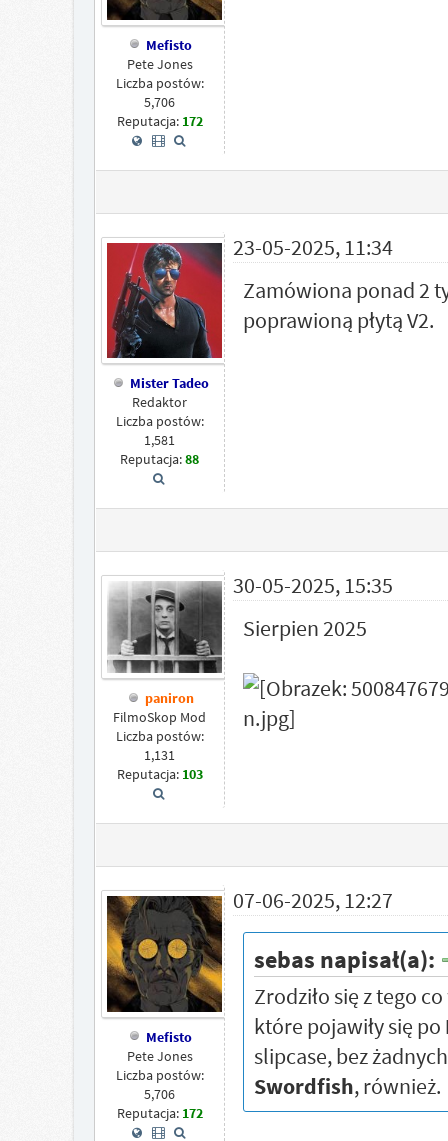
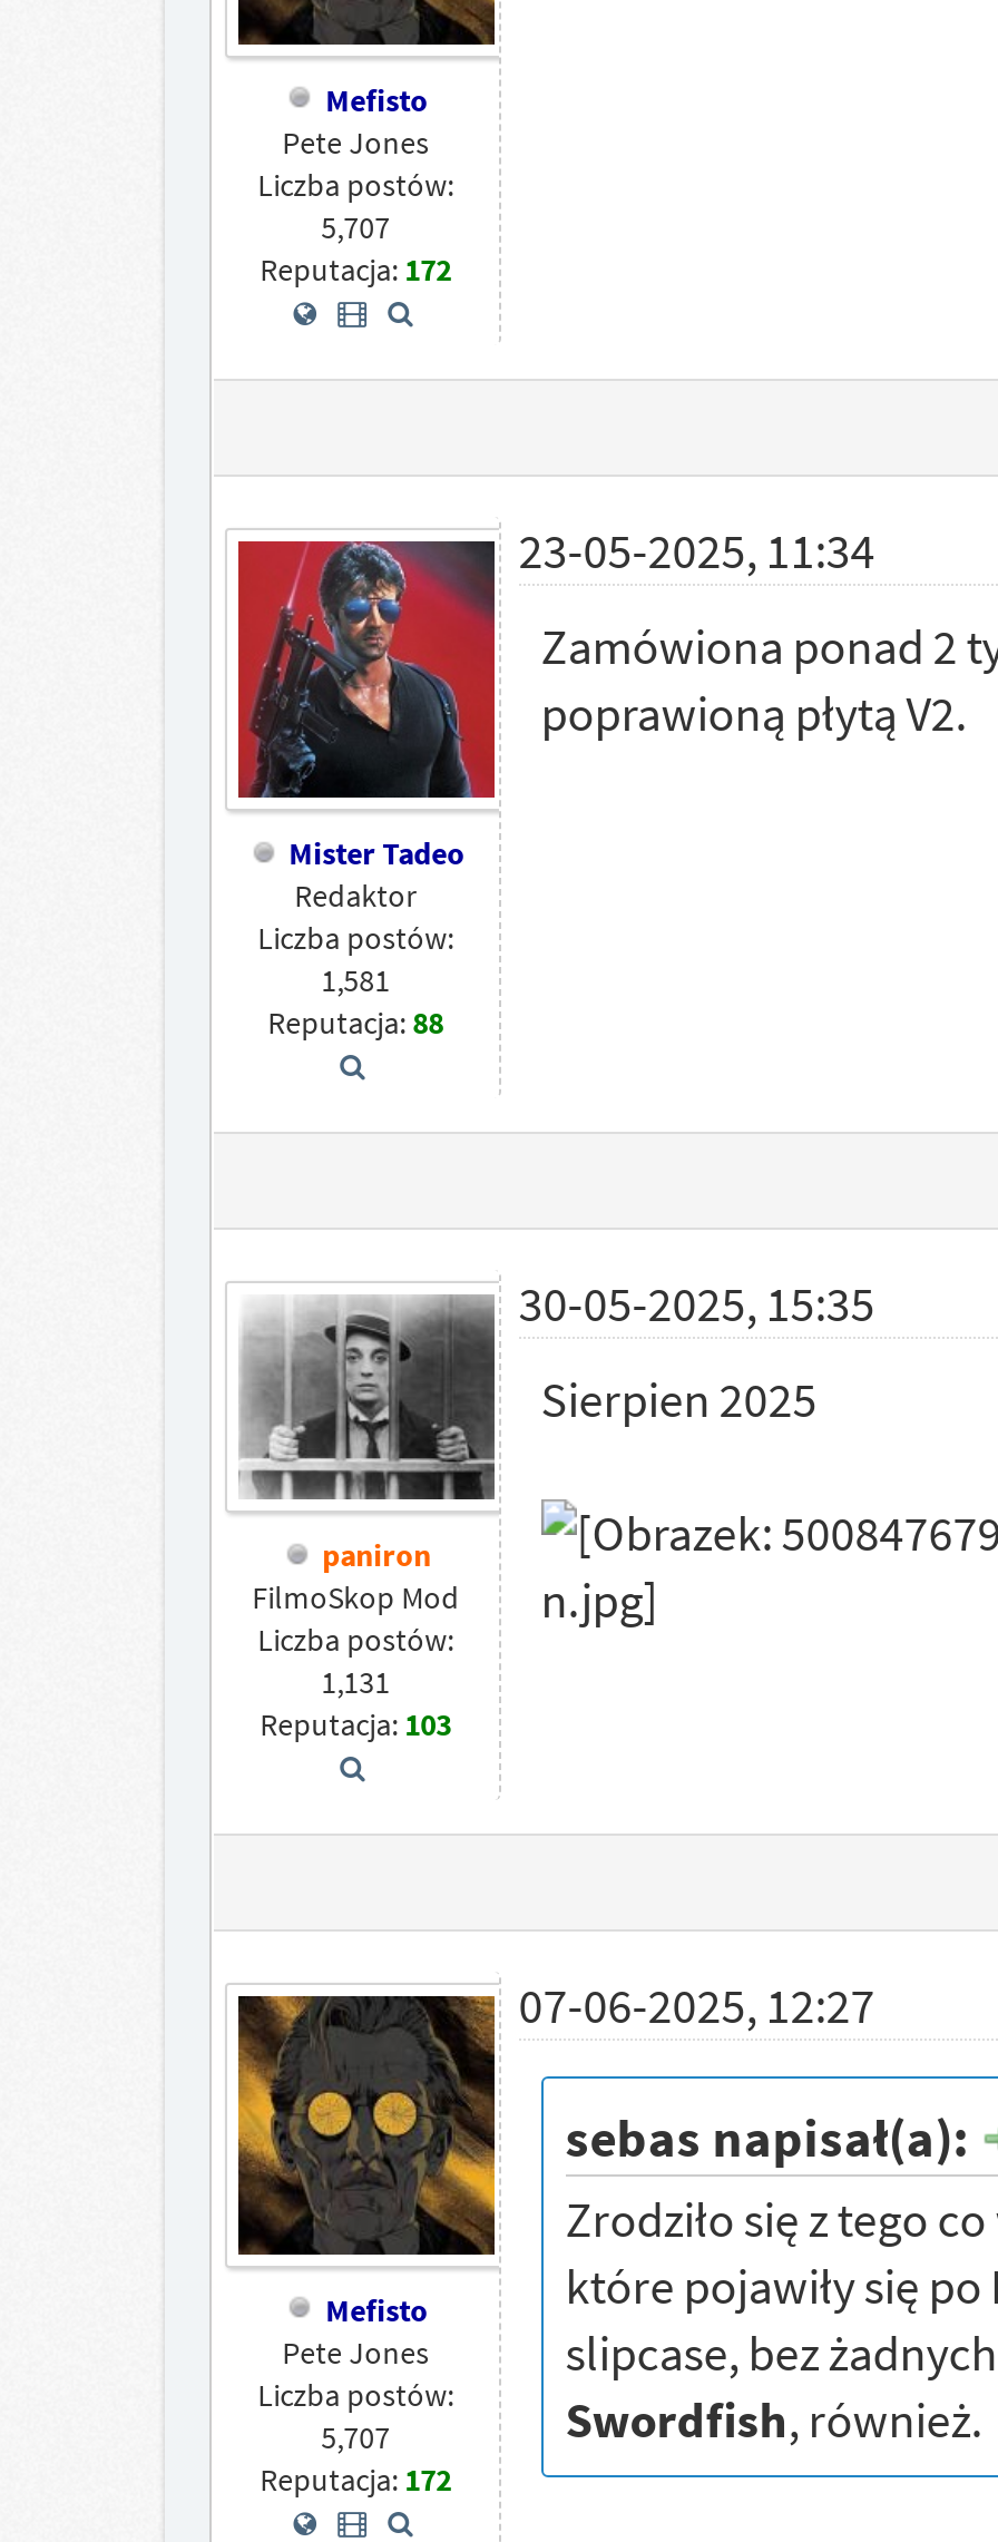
[144,93,175,111] 5,706 -> [321,207,390,247] 5,707
[144,1085,175,1103] 5,706 -> [321,2416,390,2456] 5,707

